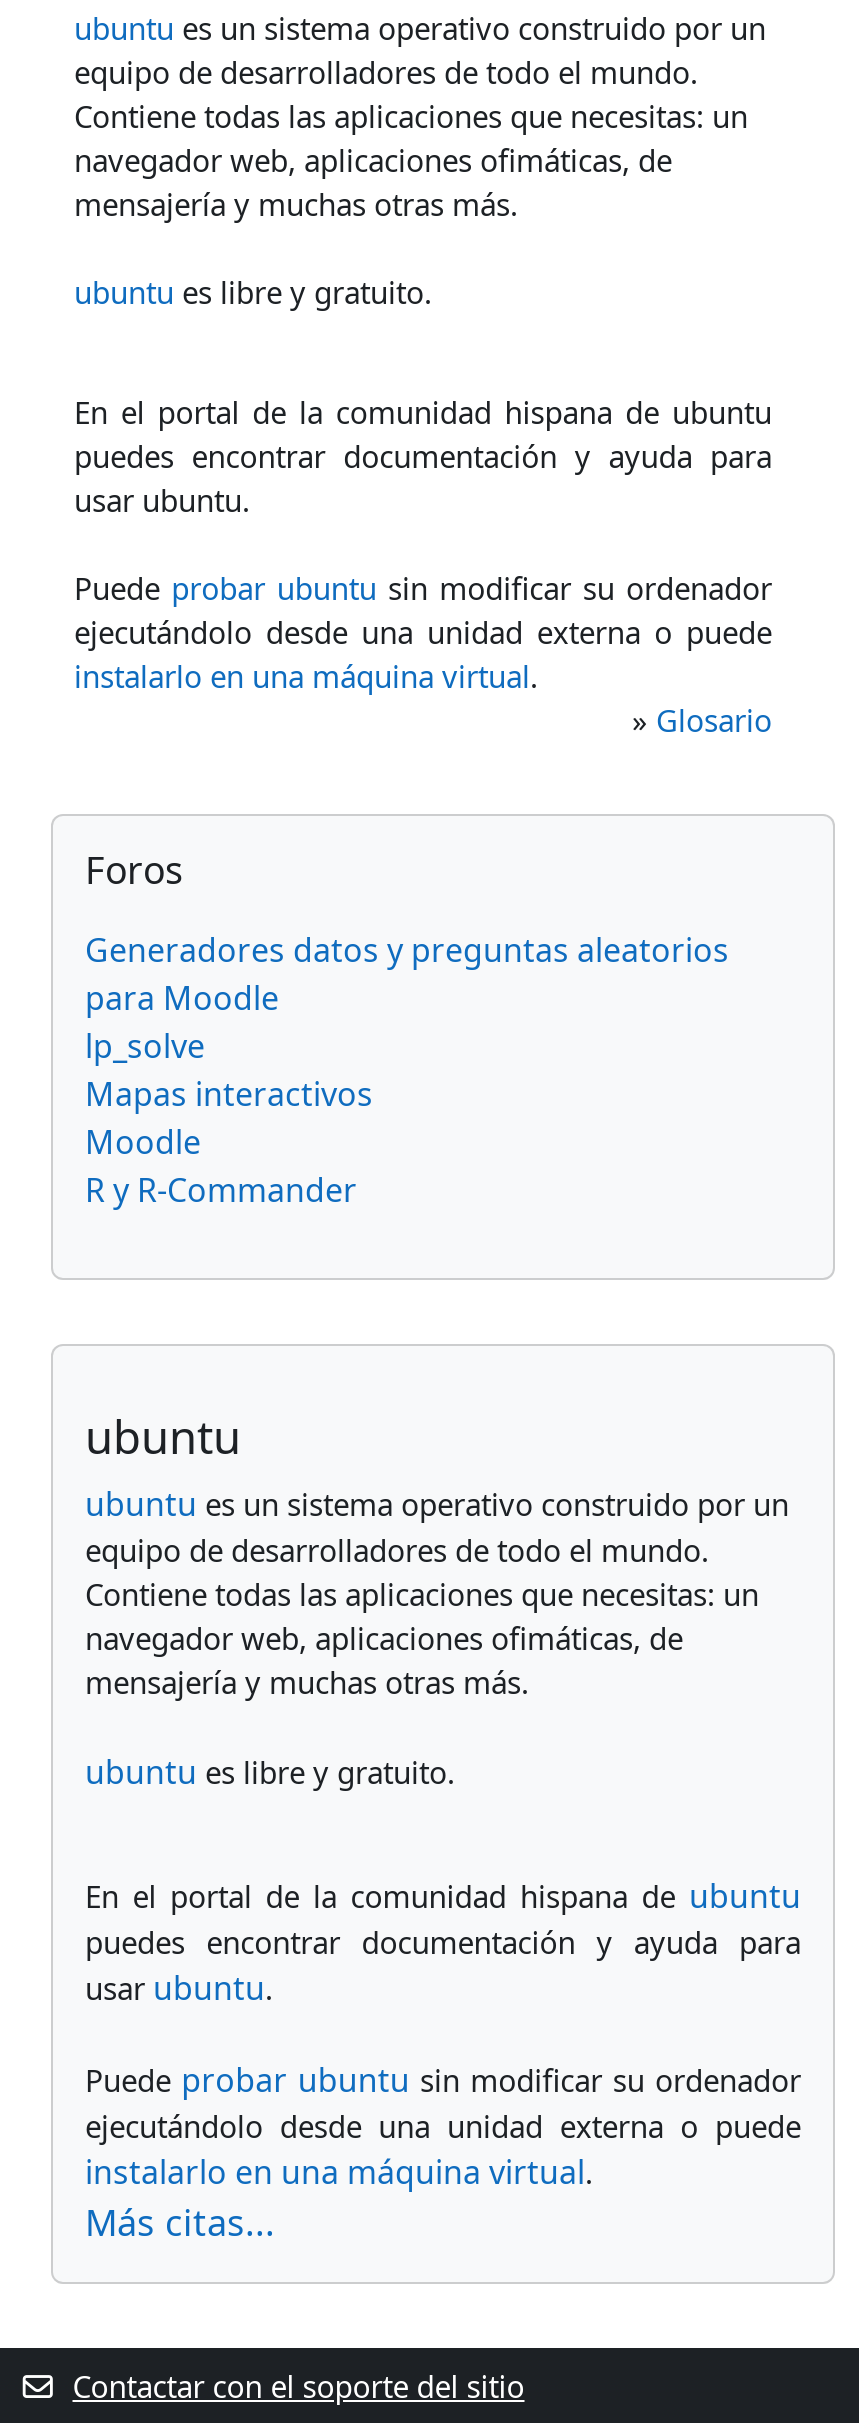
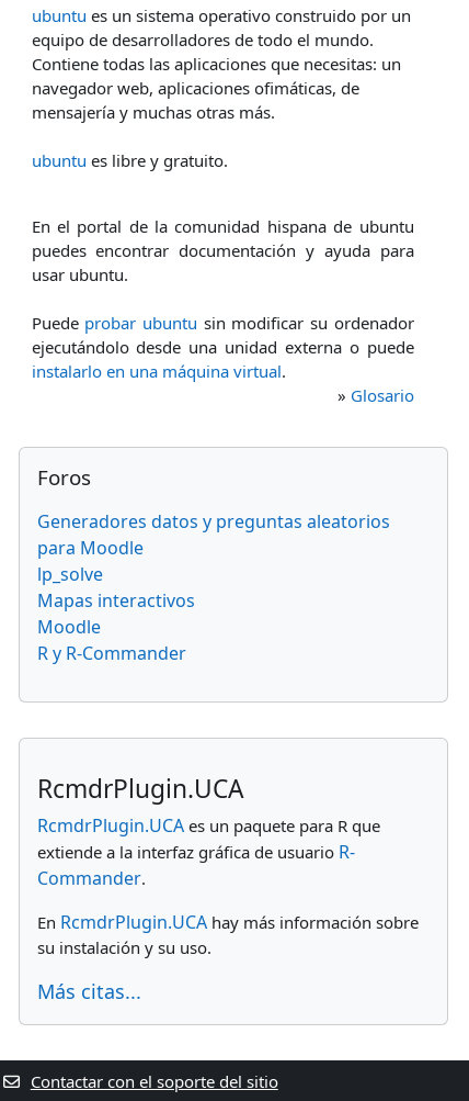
[85,1405,801,2193] ubuntu | ubuntu es un sistema operativo construido por un | equipo de desarrolladores de todo el mundo. | Contiene todas las aplicaciones que necesitas: un | navegador web, aplicaciones ofimáticas, de | mensajería y muchas otras más. | ubuntu es libre y gratuito. | En el portal de la comunidad hispana de ubuntu | puedes encontrar documentación y ayuda para | usar ubuntu. | Puede probar ubuntu sin modificar su ordenador | ejecutándolo desde una unidad externa o puede | instalarlo en una máquina virtual. -> [37,771,419,958] RcmdrPlugin.UCA | RcmdrPlugin.UCA es un paquete para R que | extiende a la interfaz gráfica de usuario R- | Commander. | En RcmdrPlugin.UCA hay más información sobre | su instalación y su uso.

